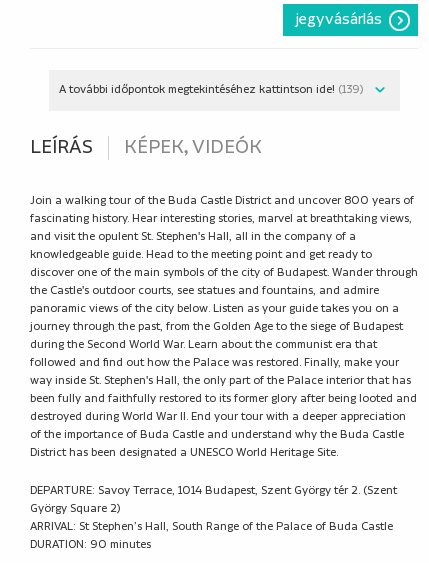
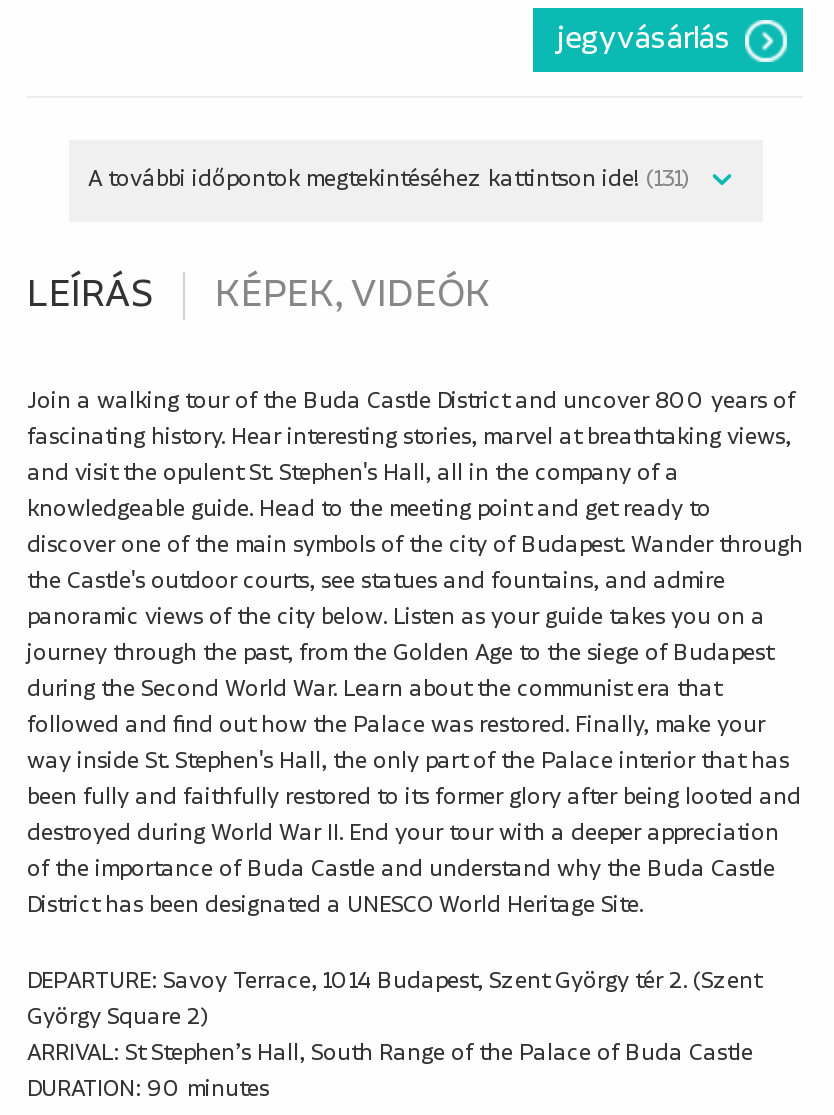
[58,82,362,98] A további időpontok megtekintéséhez kattintson ide! (139) -> [88,164,688,196] A további időpontok megtekintéséhez kattintson ide! (131)

